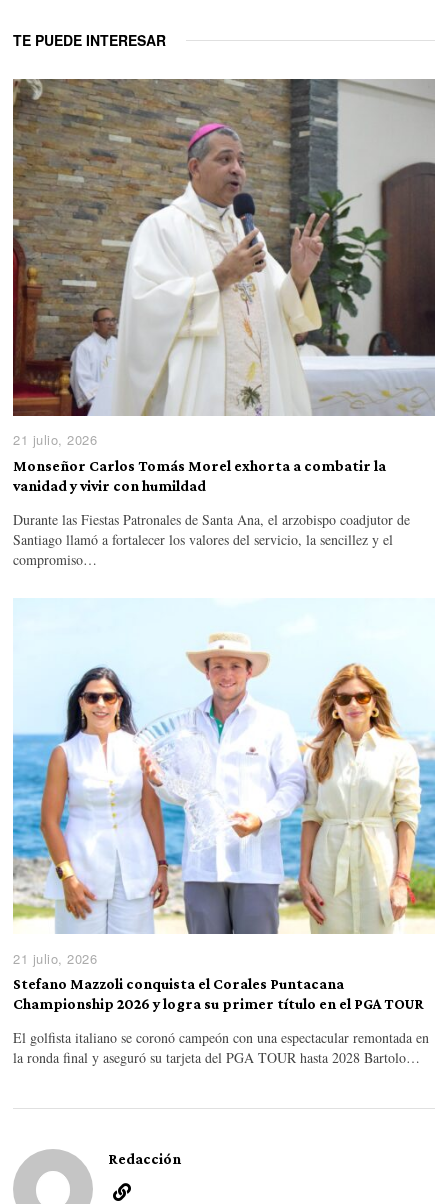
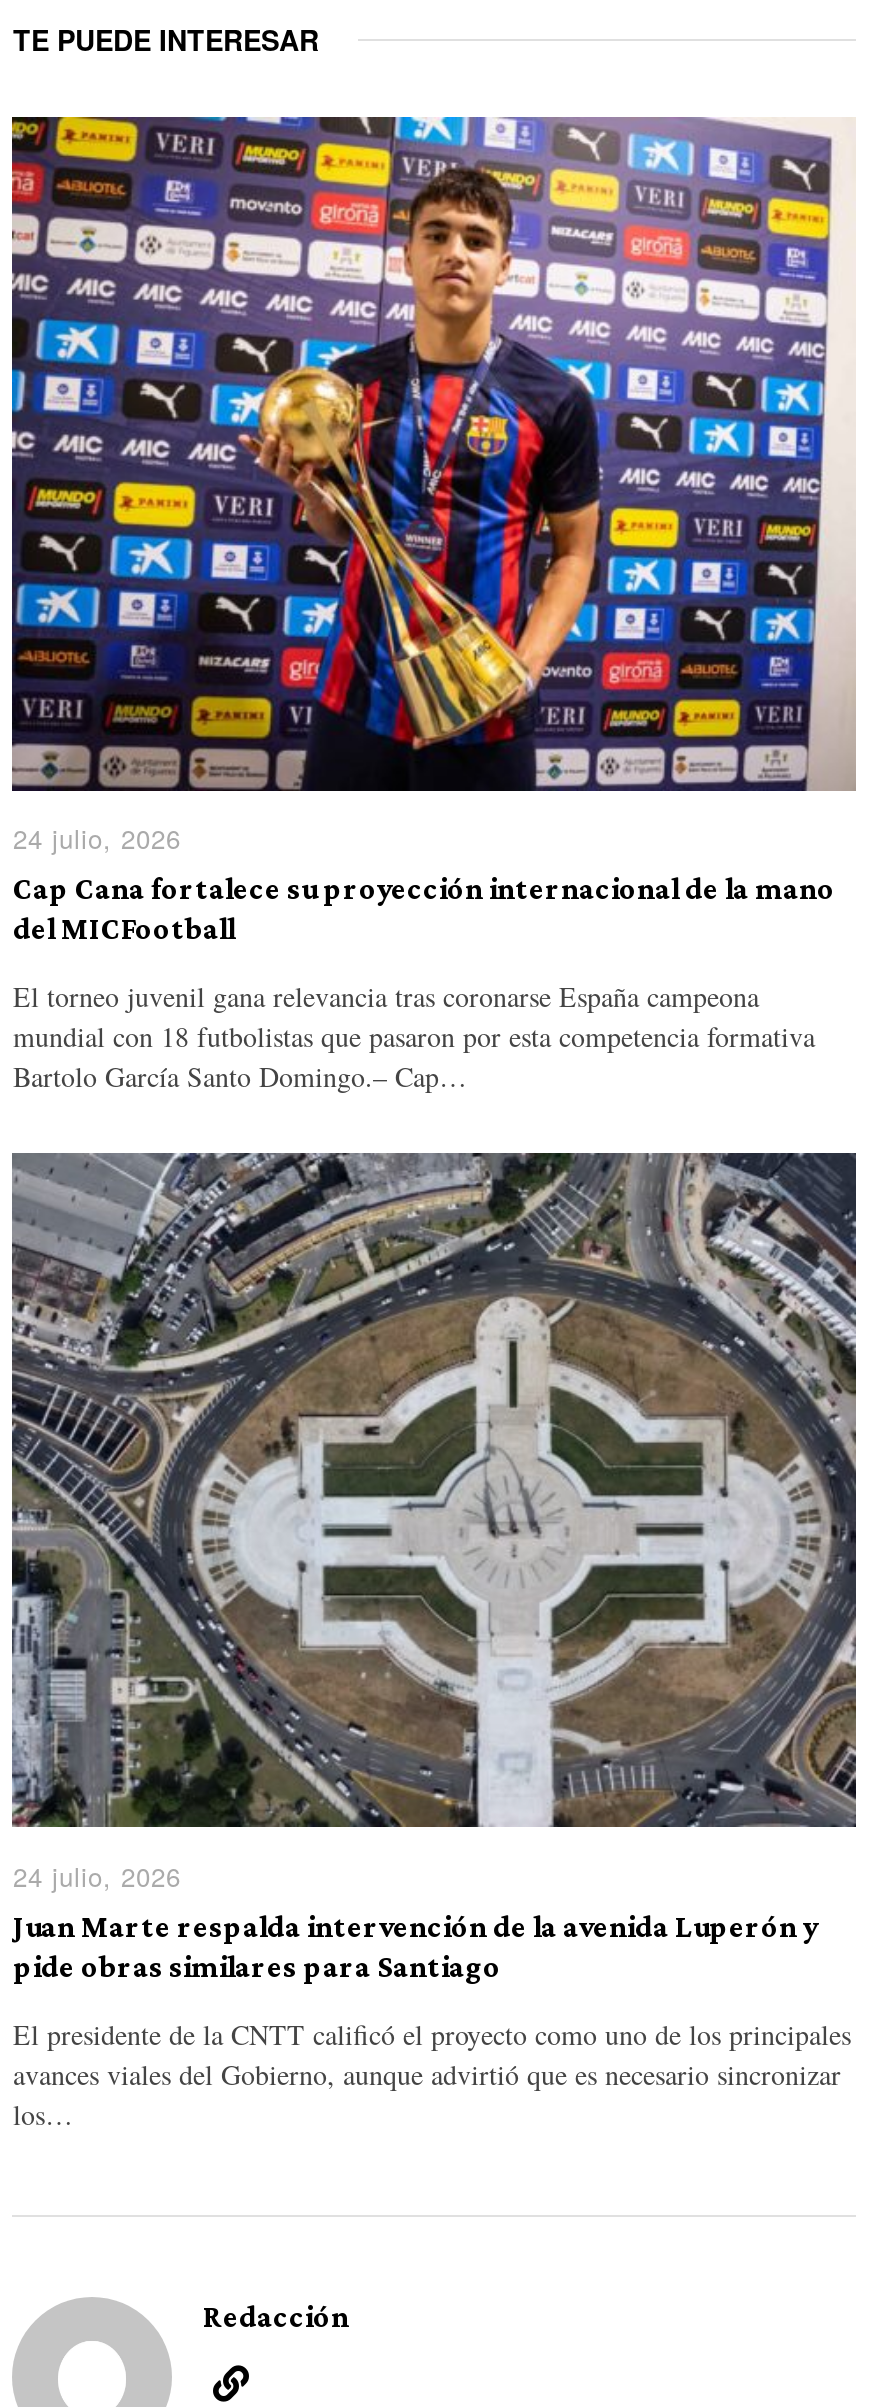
[12,78,436,494] [image] | 21 julio, 2026 | Monseñor Carlos Tomás Morel exhorta a combatir la | vanidad y vivir con humildad -> [10,115,856,946] [image] | 24 julio, 2026 | Cap Cana fortalece su proyección internacional de la mano | del MICFootball
[13,510,410,569] Durante las Fiestas Patronales de Santa Ana, el arzobispo coadjutor de | Santiago llamó a fortalecer los valores del servicio, la sencillez y el | compromiso… -> [13,978,815,1096] El torneo juvenil gana relevancia tras coronarse España campeona | mundial con 18 futbolistas que pasaron por esta competencia formativa | Bartolo García Santo Domingo.– Cap…
[12,597,436,1012] [image] | 21 julio, 2026 | Stefano Mazzoli conquista el Corales Puntacana | Championship 2026 y logra su primer título en el PGA TOUR -> [10,1151,858,1983] [image] | 24 julio, 2026 | Juan Marte respalda intervención de la avenida Luperón y | pide obras similares para Santiago
[13,1028,429,1067] El golfista italiano se coronó campeón con una espectacular remontada en | la ronda final y aseguró su tarjeta del PGA TOUR hasta 2028 Bartolo… -> [13,2015,851,2133] El presidente de la CNTT calificó el proyecto como uno de los principales | avances viales del Gobierno, aunque advirtió que es necesario sincronizar | los…

